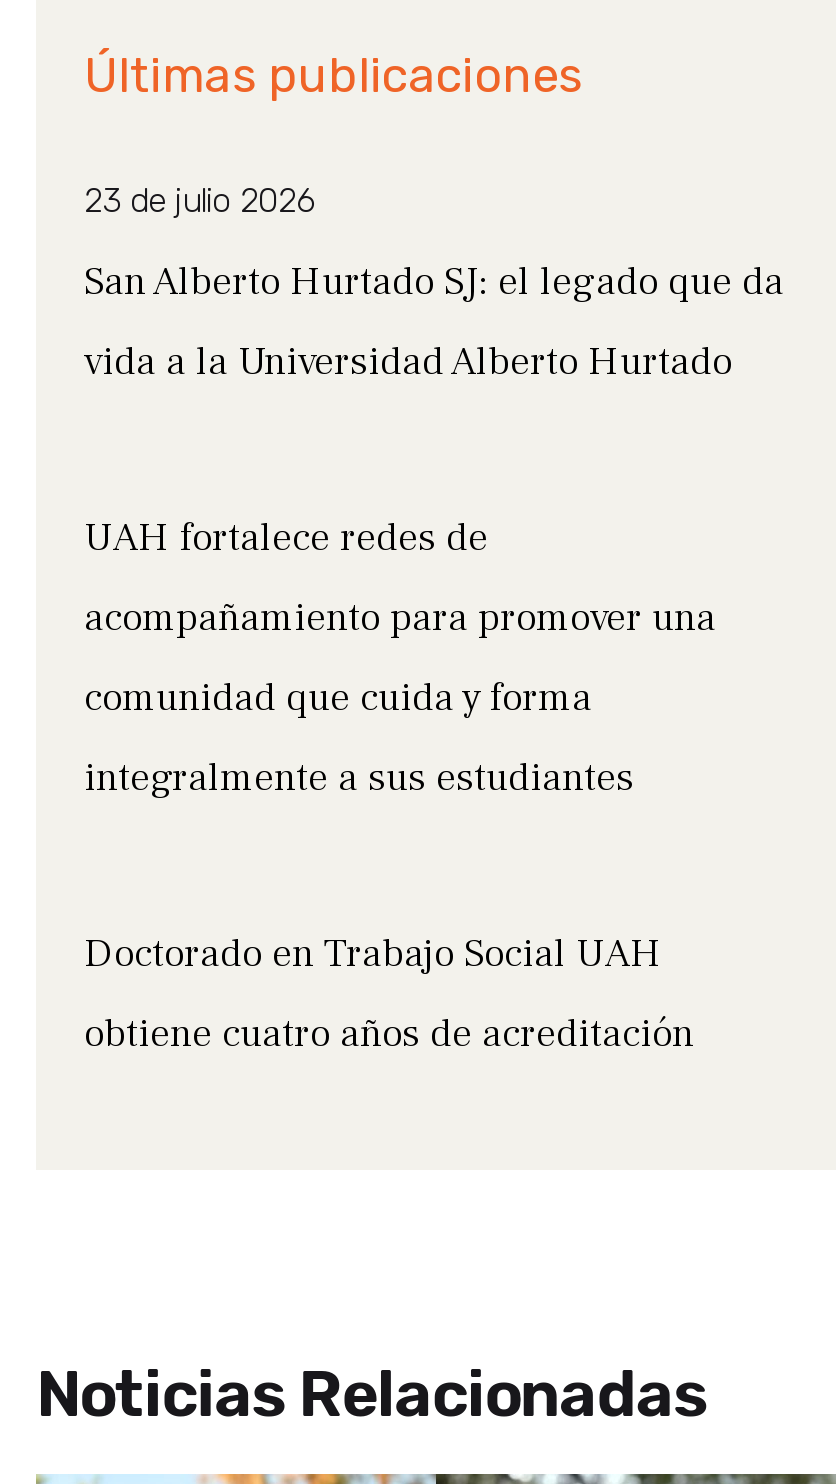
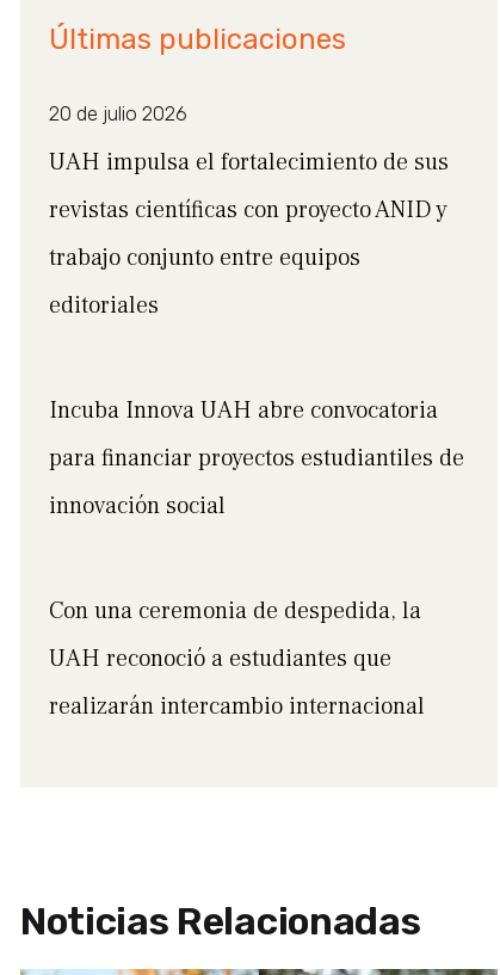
[84,179,784,1059] 23 de julio 2026 | San Alberto Hurtado SJ: el legado que da | vida a la Universidad Alberto Hurtado | UAH fortalece redes de | acompañamiento para promover una | comunidad que cuida y forma | integralmente a sus estudiantes | Doctorado en Trabajo Social UAH | obtiene cuatro años de acreditación -> [49,101,464,722] 20 de julio 2026 | UAH impulsa el fortalecimiento de sus | revistas científicas con proyecto ANID y | trabajo conjunto entre equipos | editoriales | Incuba Innova UAH abre convocatoria | para financiar proyectos estudiantiles de | innovación social | Con una ceremonia de despedida, la | UAH reconoció a estudiantes que | realizarán intercambio internacional

